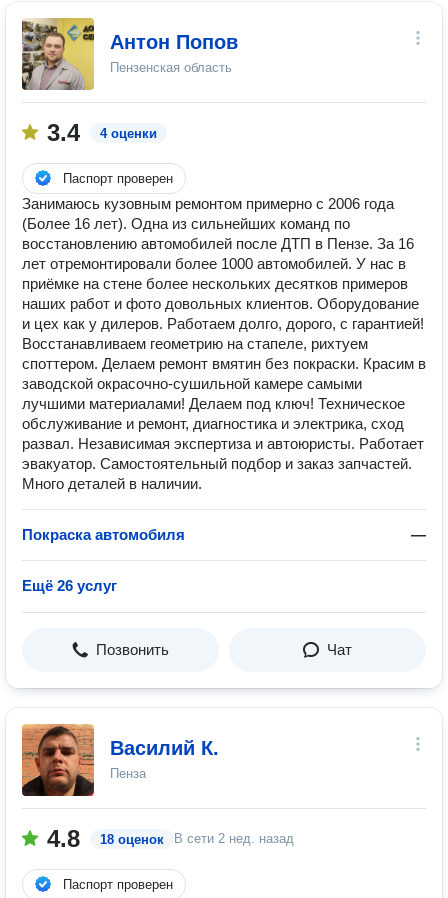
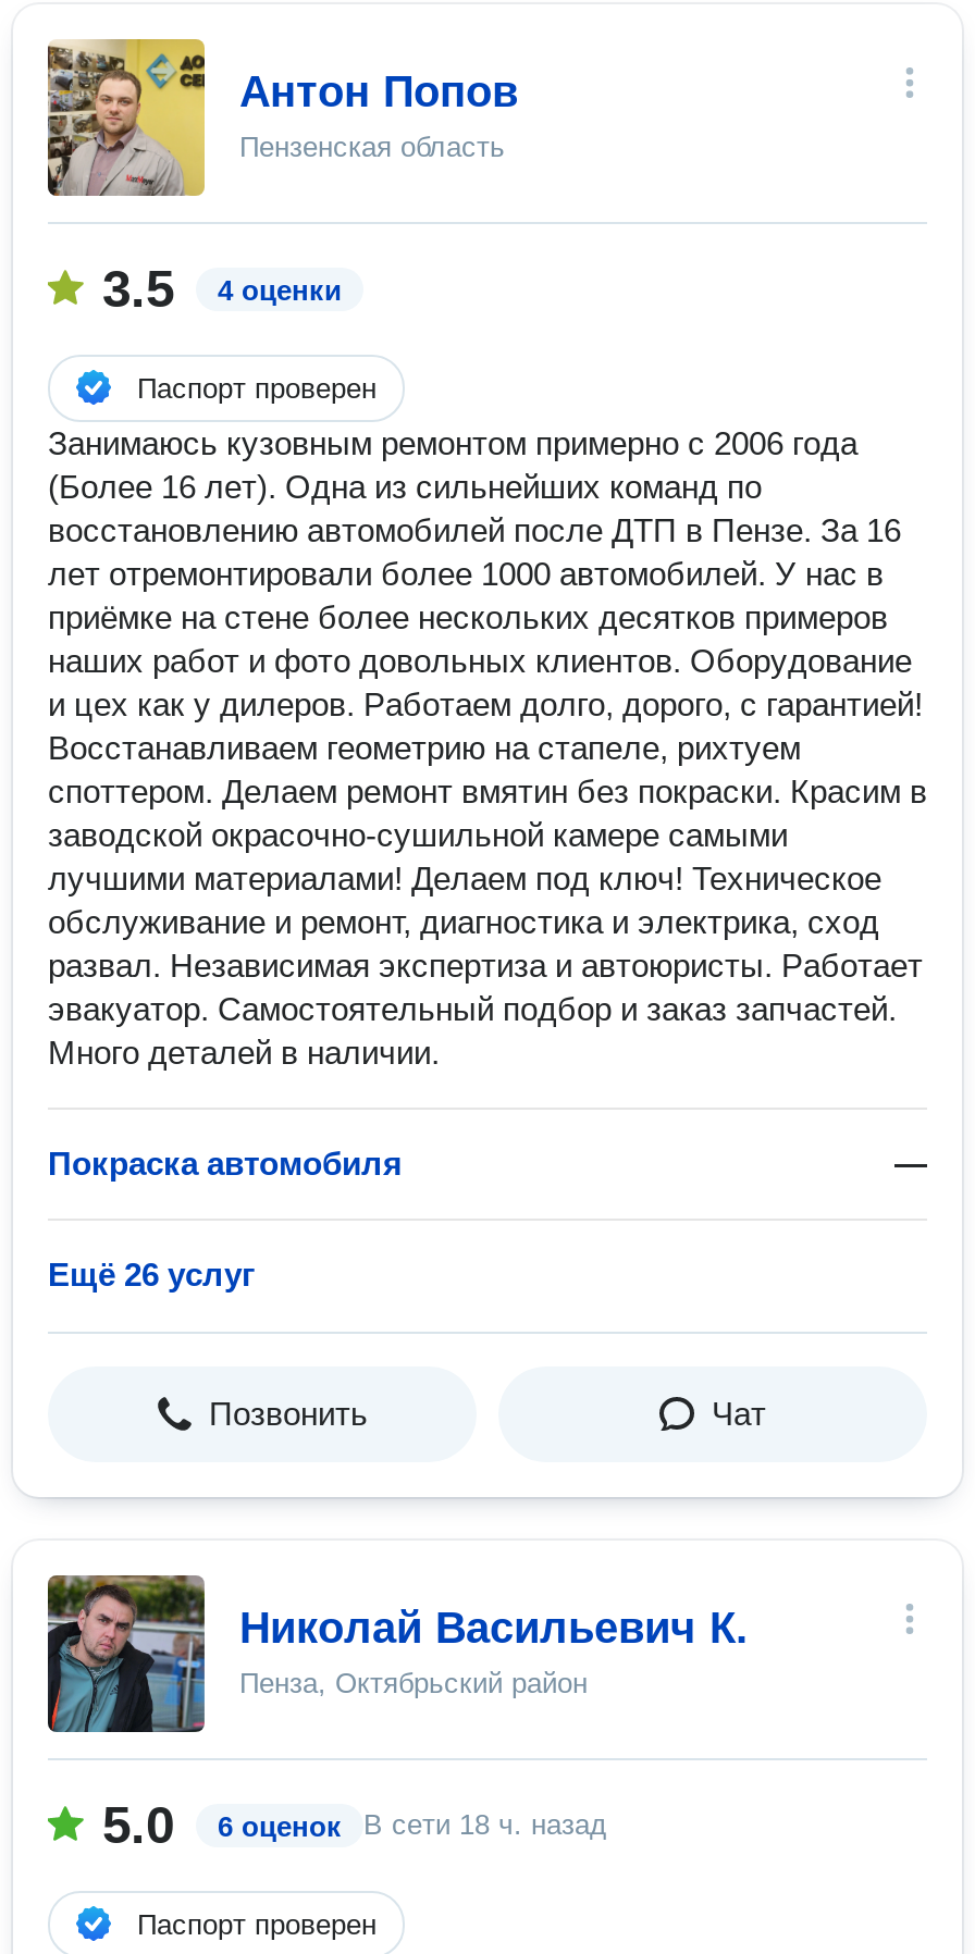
[47,119,157,146] 3.4 4 оценки -> [102,259,342,318] 3.5 4 оценки
[21,723,219,797] [image] | Василий К. | Пенза -> [46,1573,749,1734] [image] | Николай Васильевич К. | Пенза, Октябрьский район
[47,825,294,852] 4.8 | 18 оценок | В сети 2 нед. назад -> [102,1795,607,1854] 5.0 | 6 оценок | В сети 18 ч. назад

